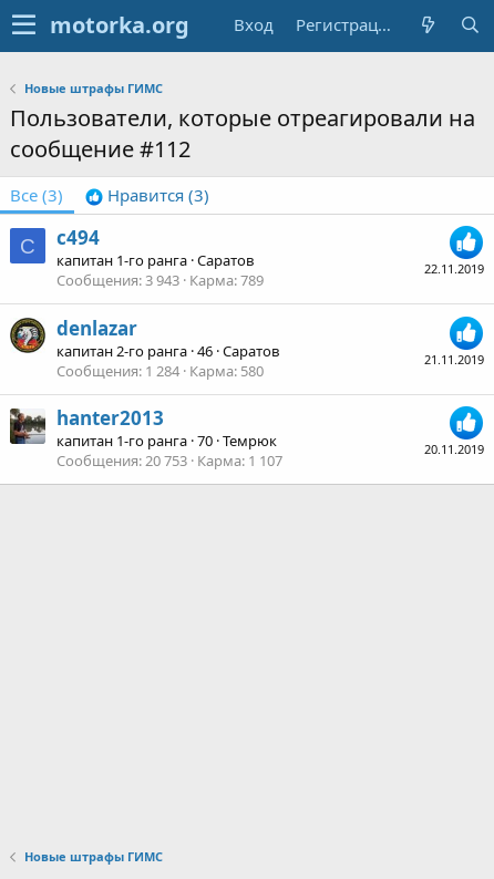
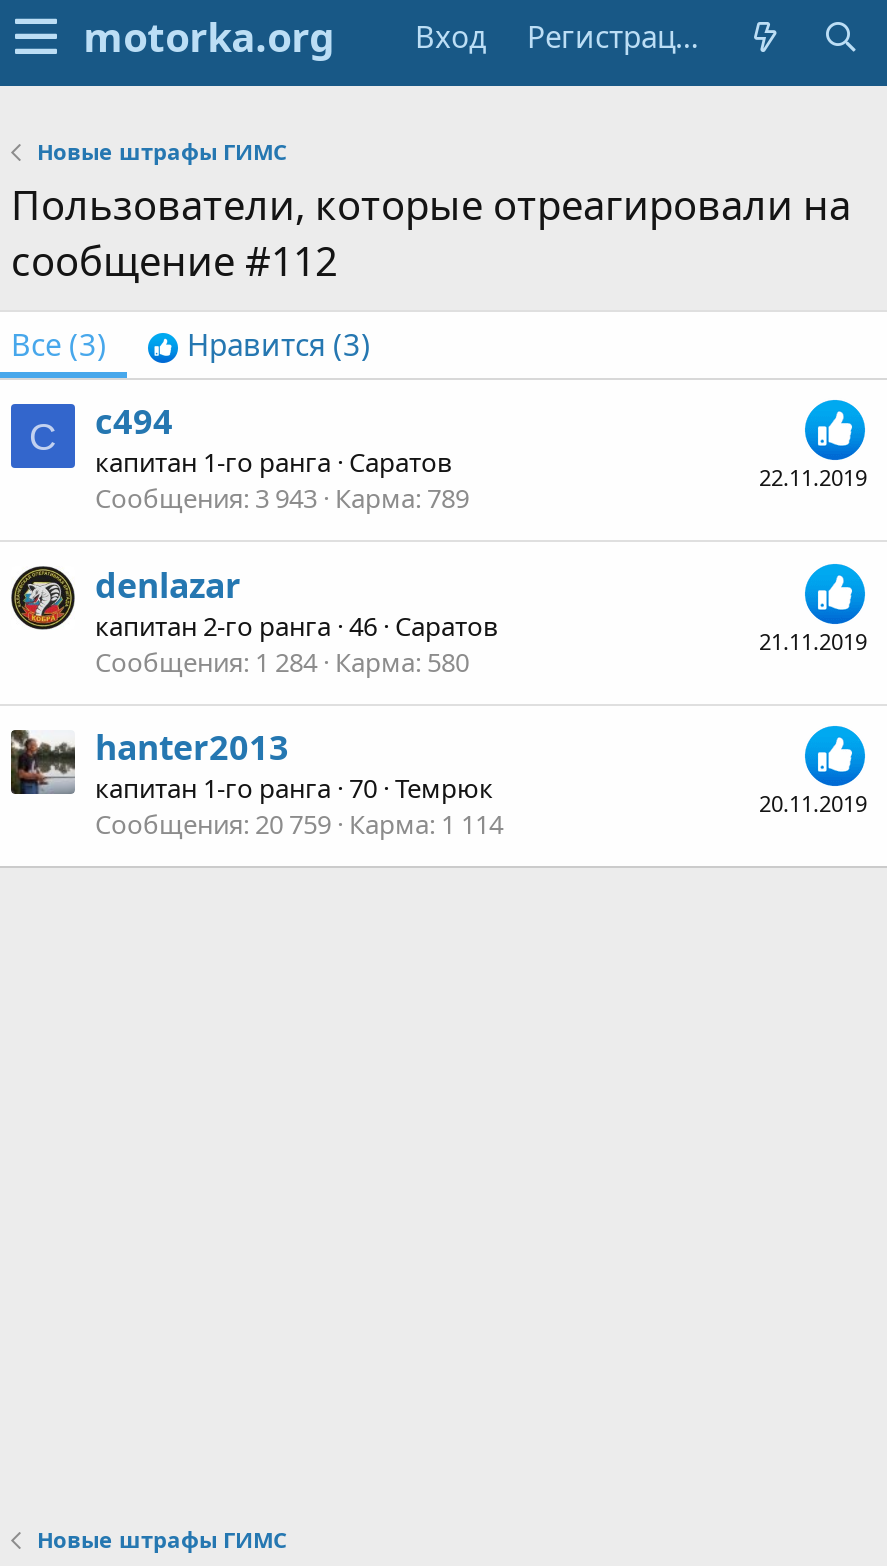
[56,450,282,470] Сообщения 20 753 Карма 1 107 -> [95,806,503,842] Сообщения 20 759 Карма 1 114

